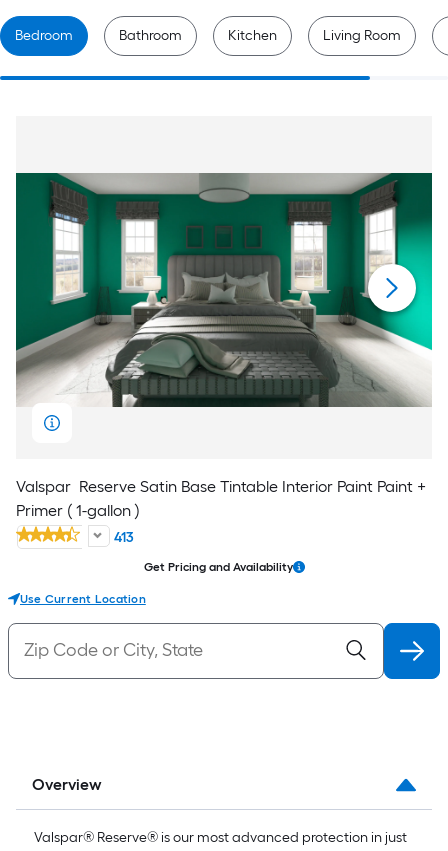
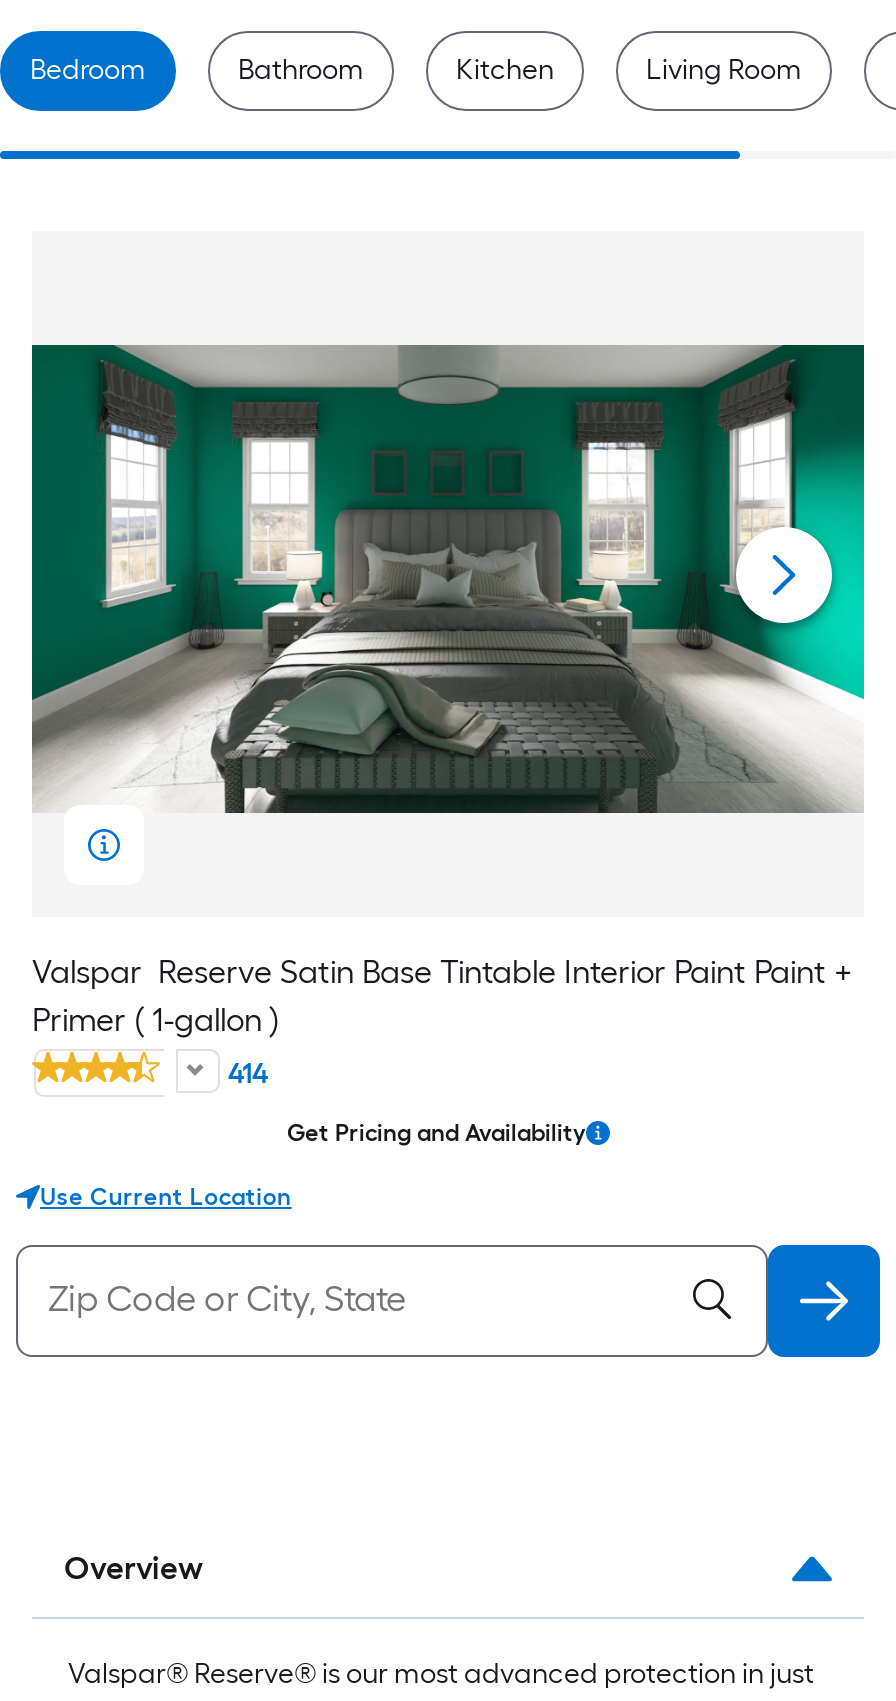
[114,529,134,546] 413 -> [228,1057,268,1091] 414

